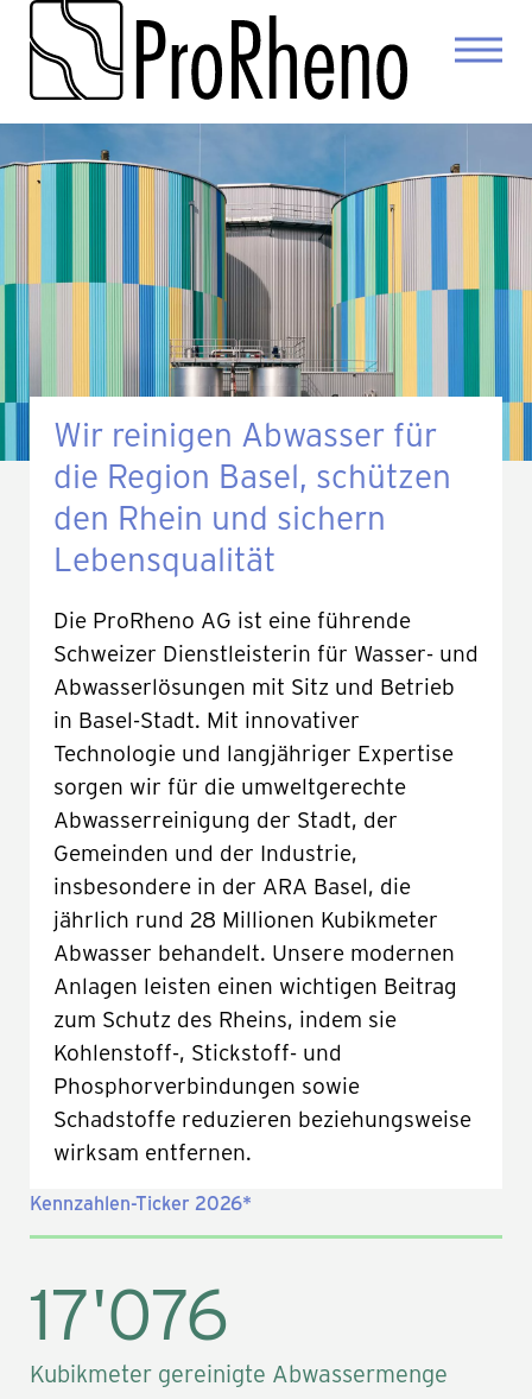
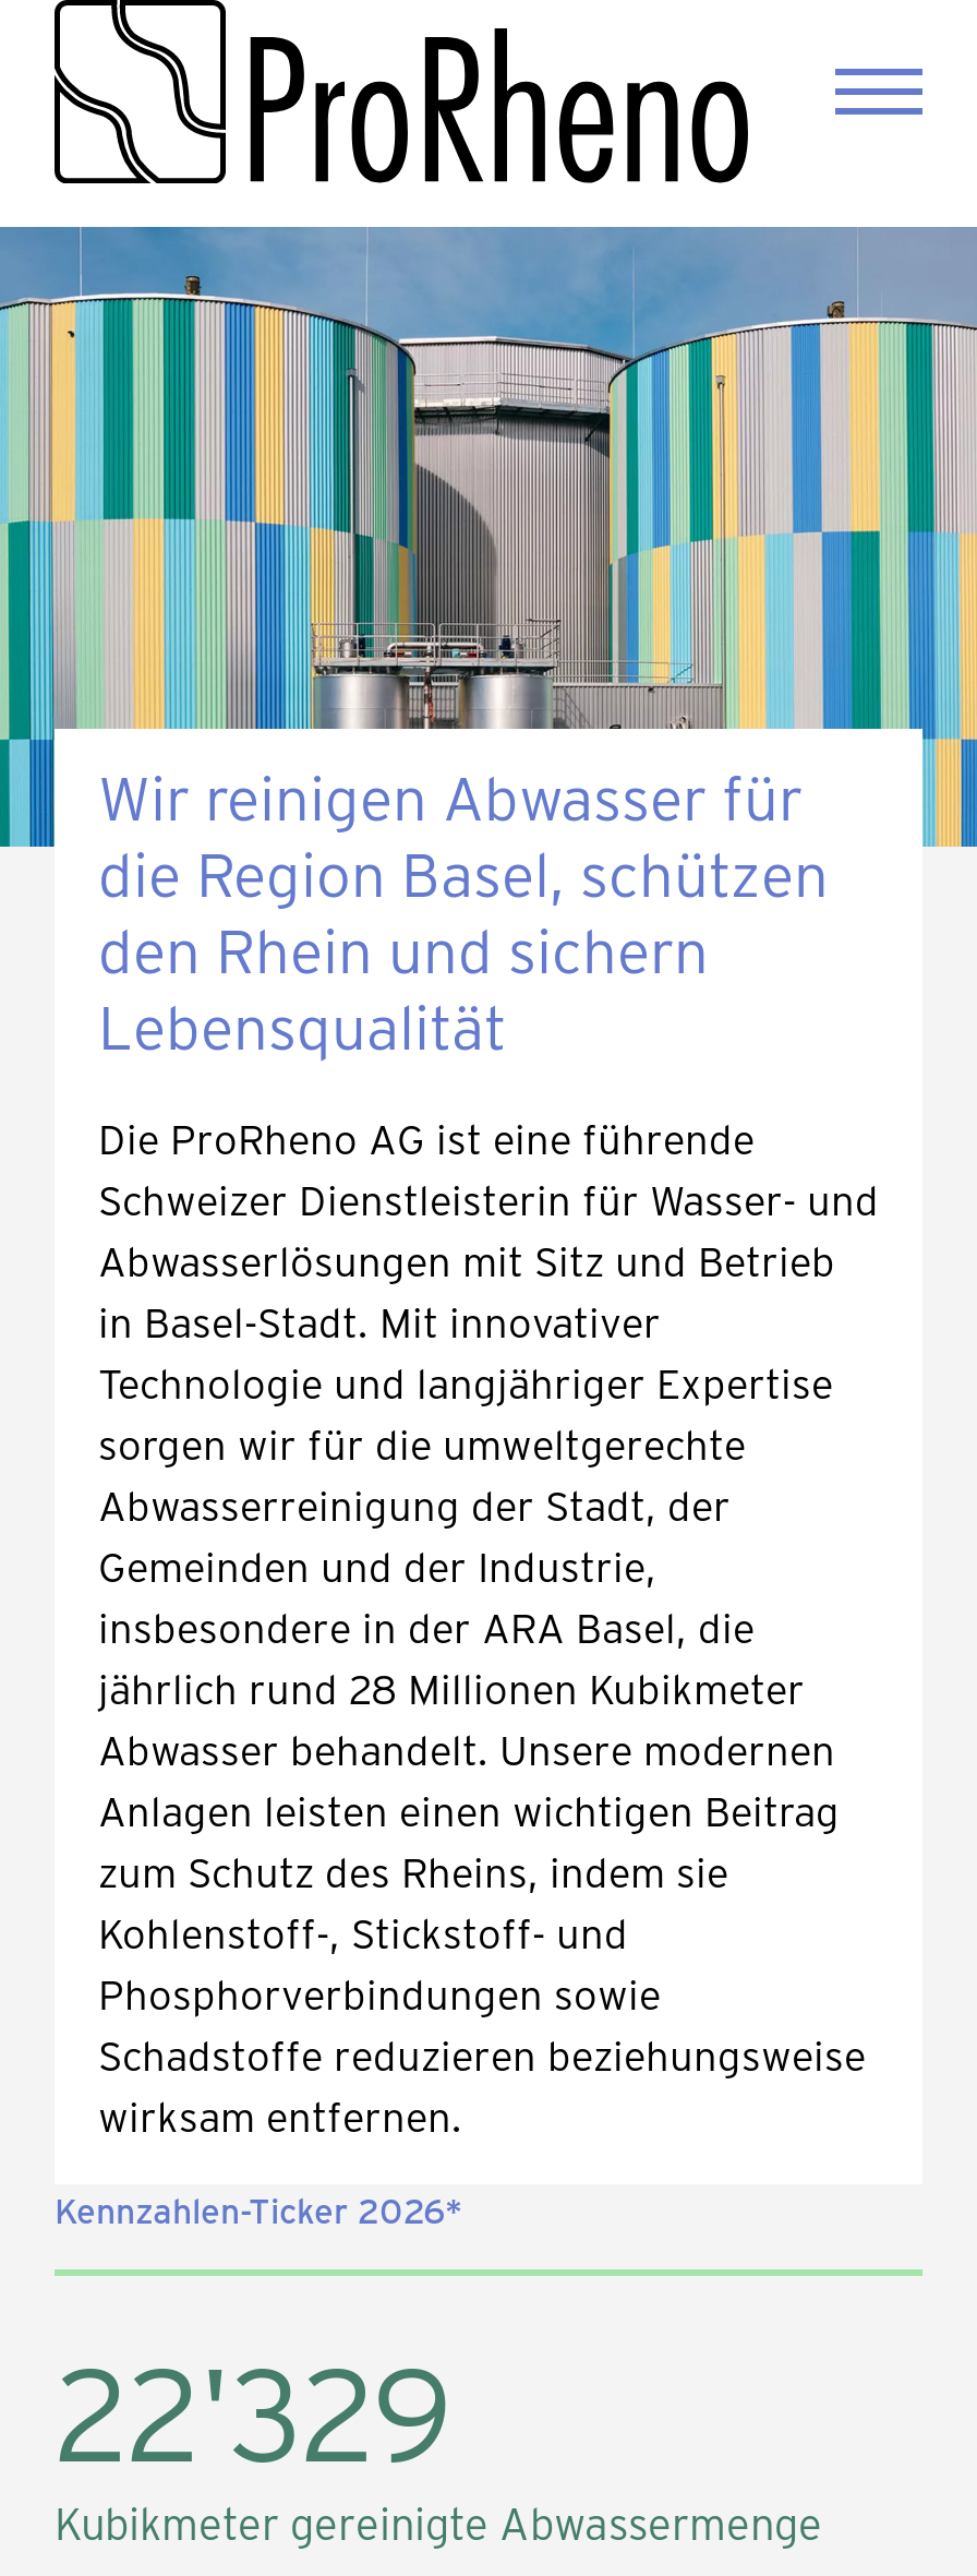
[30,1262,229,1357] 17'076 -> [55,2319,454,2494] 22'329

